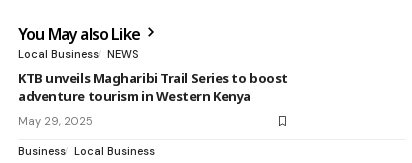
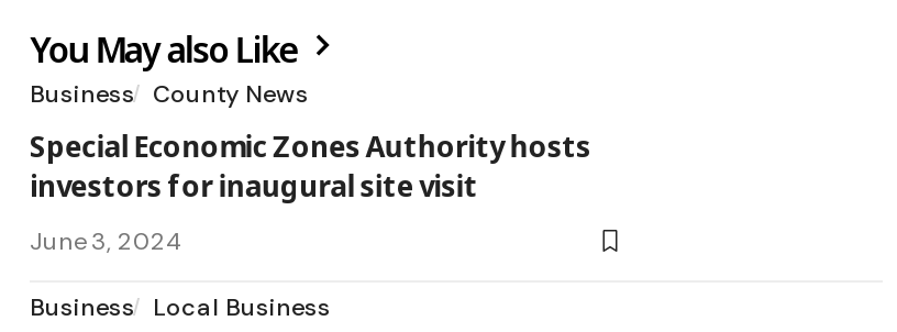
[18,47,288,105] Local Business NEWS | KTB unveils Magharibi Trail Series to boost | adventure tourism in Western Kenya -> [30,78,591,206] Business County News | Special Economic Zones Authority hosts | investors for inaugural site visit
[18,114,93,128] May 29, 2025 -> [30,226,179,256] June 3, 2024

